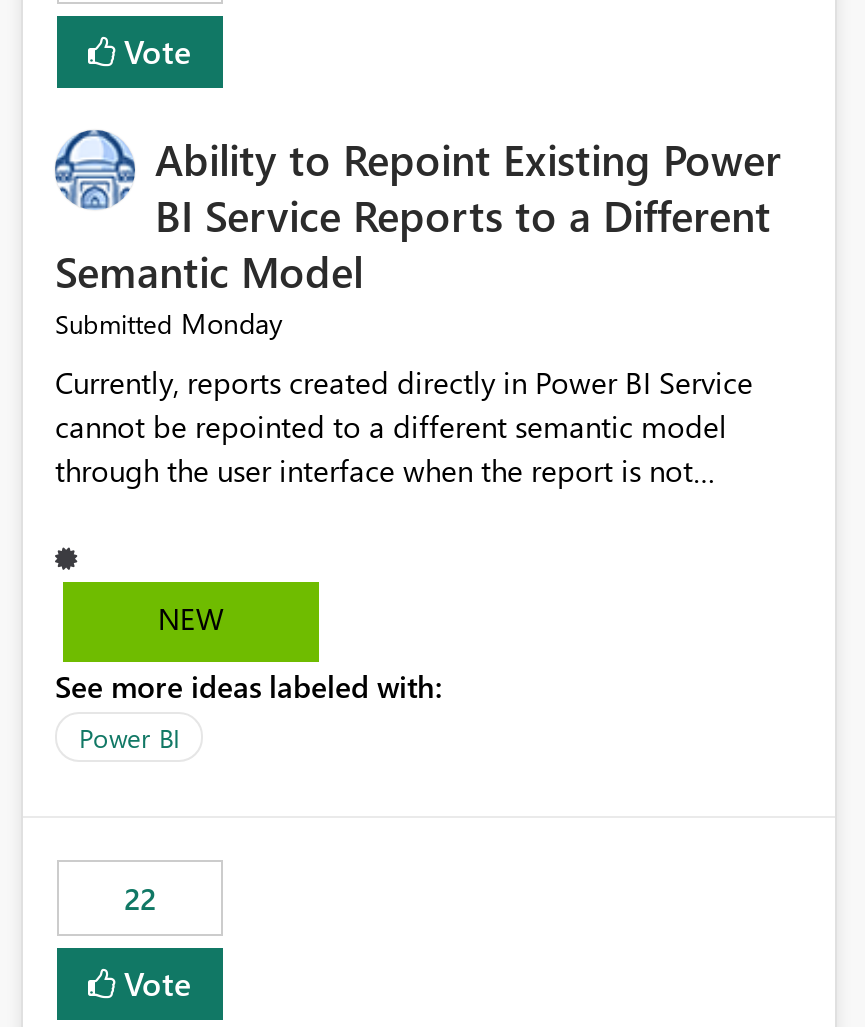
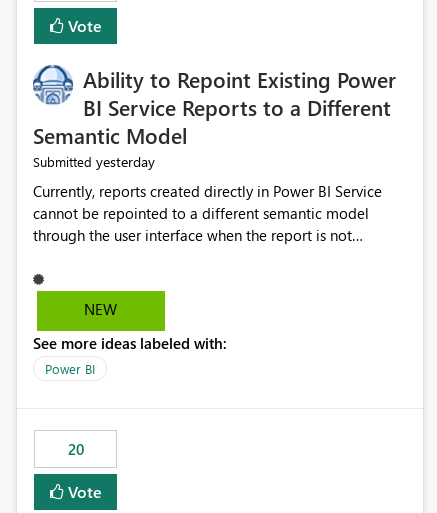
[55,305,283,343] Submitted Monday -> [33,152,155,171] Submitted yesterday
[124,879,156,919] 22 -> [67,439,83,459] 20

